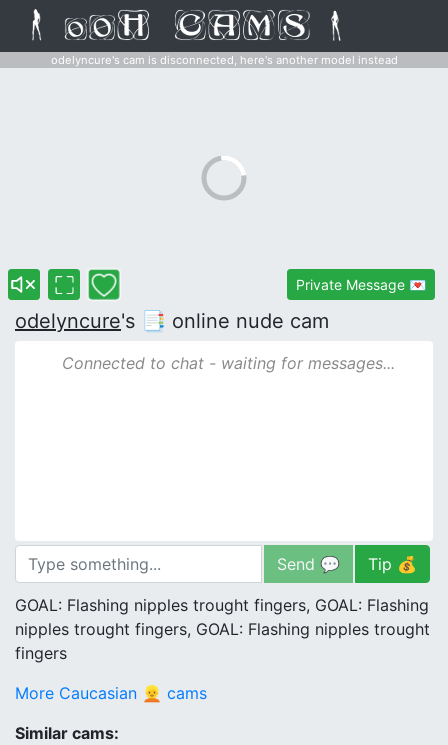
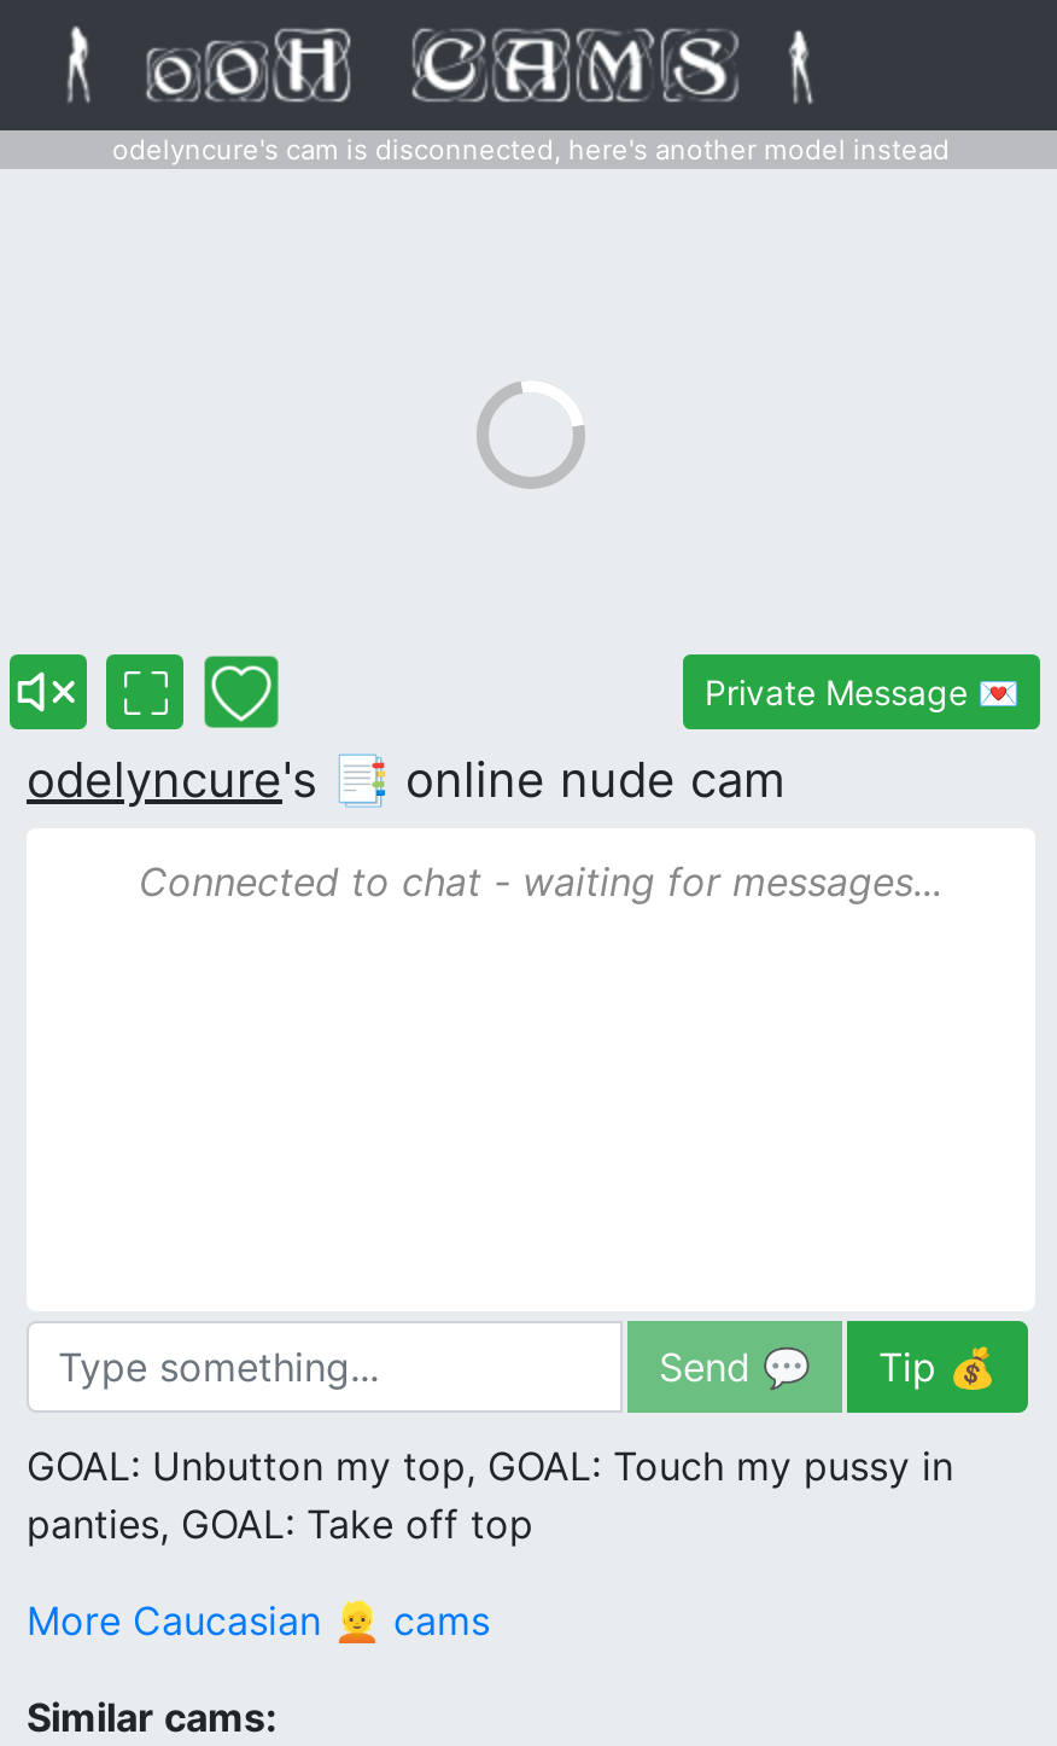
[15,595,430,663] GOAL: Flashing nipples trought fingers, GOAL: Flashing | nipples trought fingers, GOAL: Flashing nipples trought | fingers -> [27,1442,953,1548] GOAL: Unbutton my top, GOAL: Touch my pussy in | panties, GOAL: Take off top

